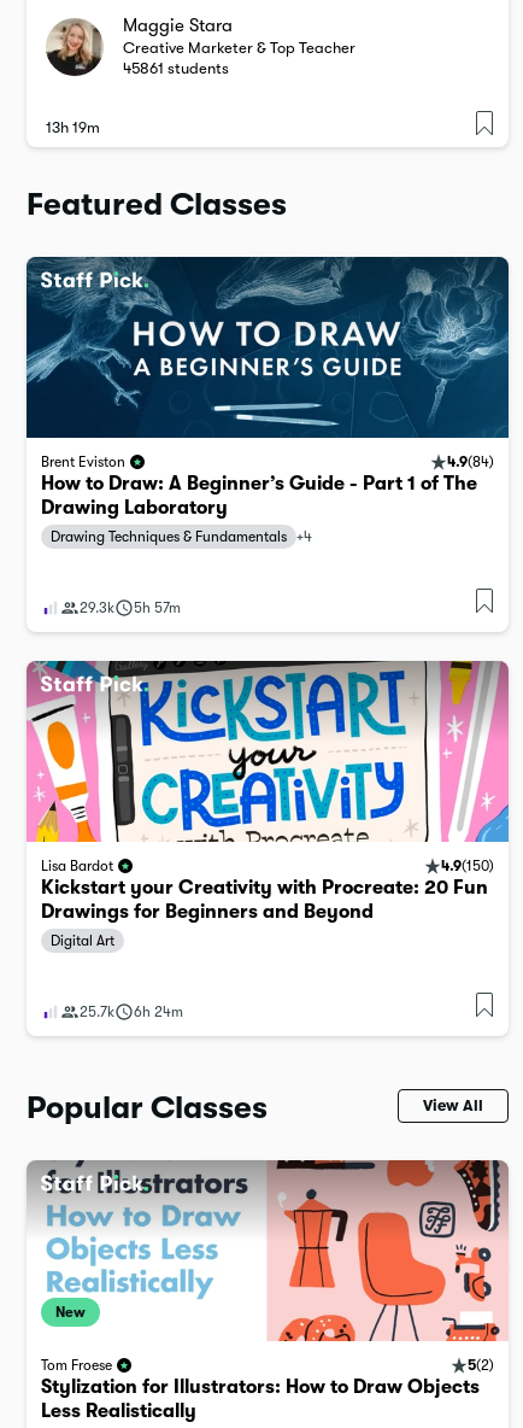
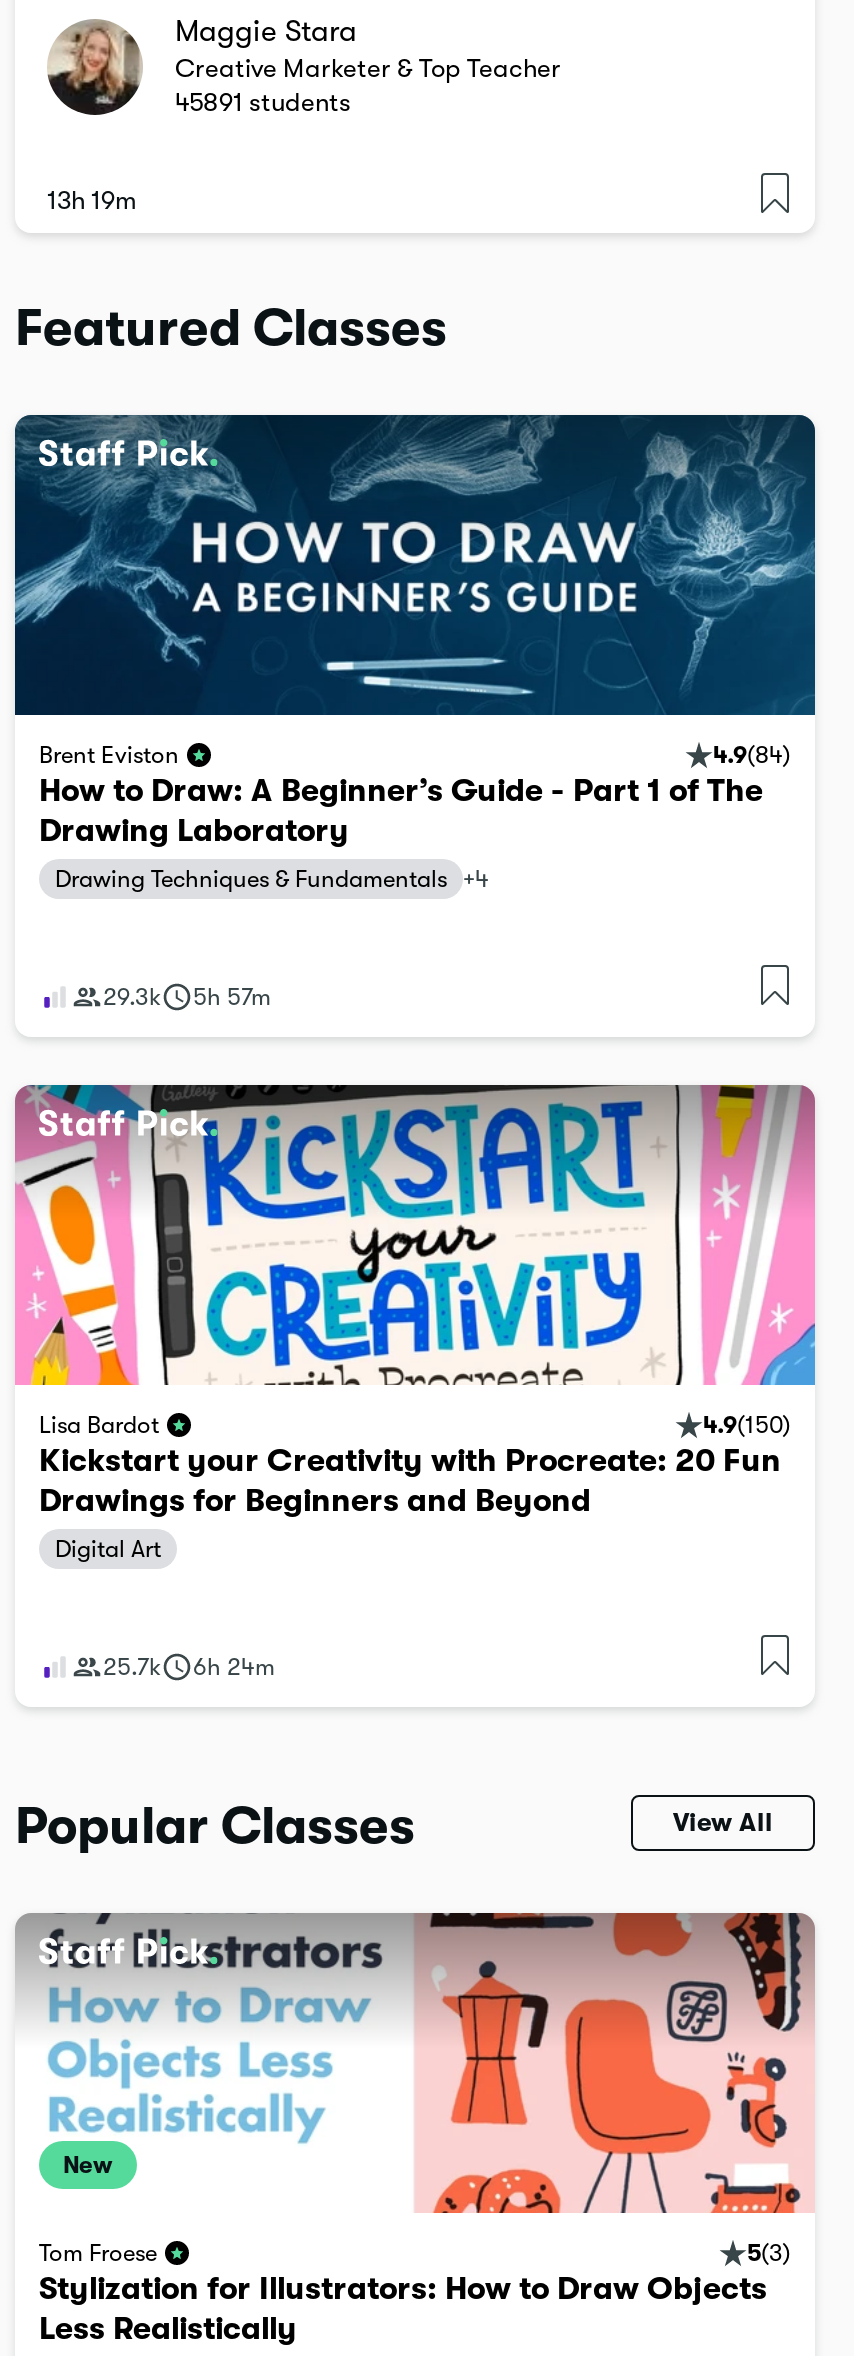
[123,59,229,77] 45861 students -> [175,87,351,117] 45891 students
[468,1356,494,1373] 5(2) -> [747,2238,791,2266] 5(3)

